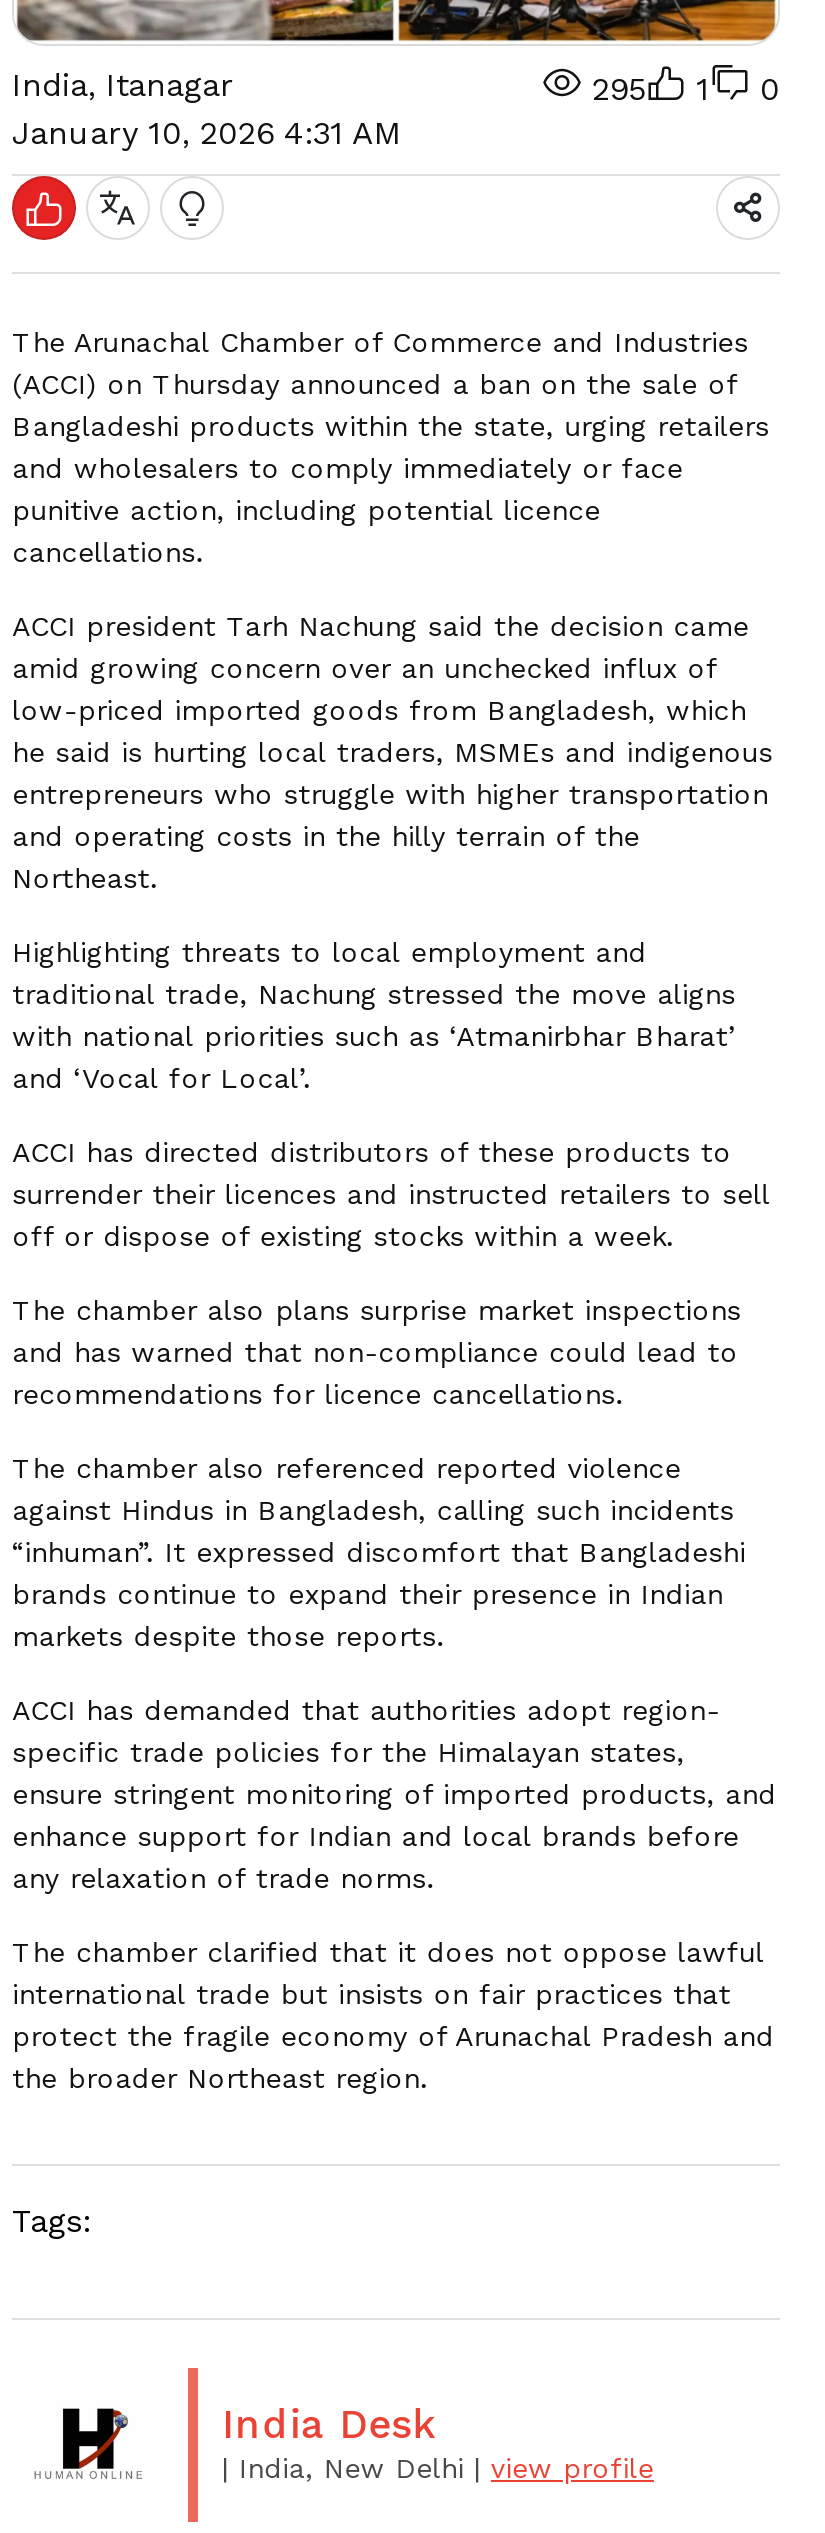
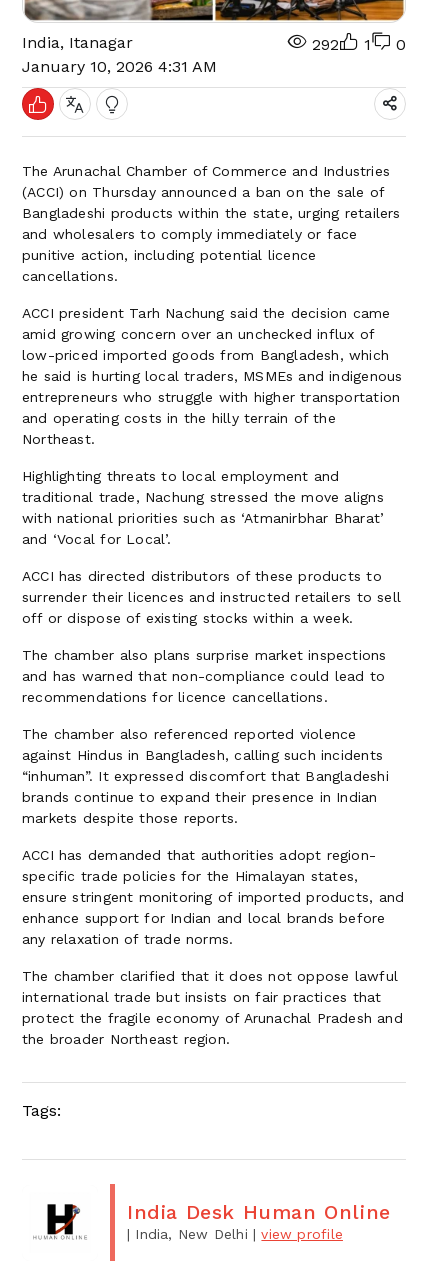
[582,70,646,108] 295 -> [307,35,339,54] 292
[222,2400,438,2448] India Desk -> [127,1200,391,1224] India Desk Human Online

